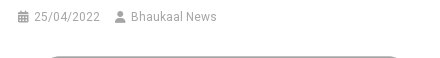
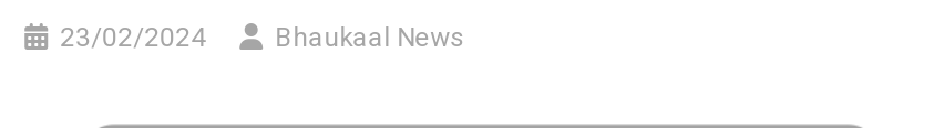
[34,10,100,24] 25/04/2022 -> [60,23,206,53] 23/02/2024

